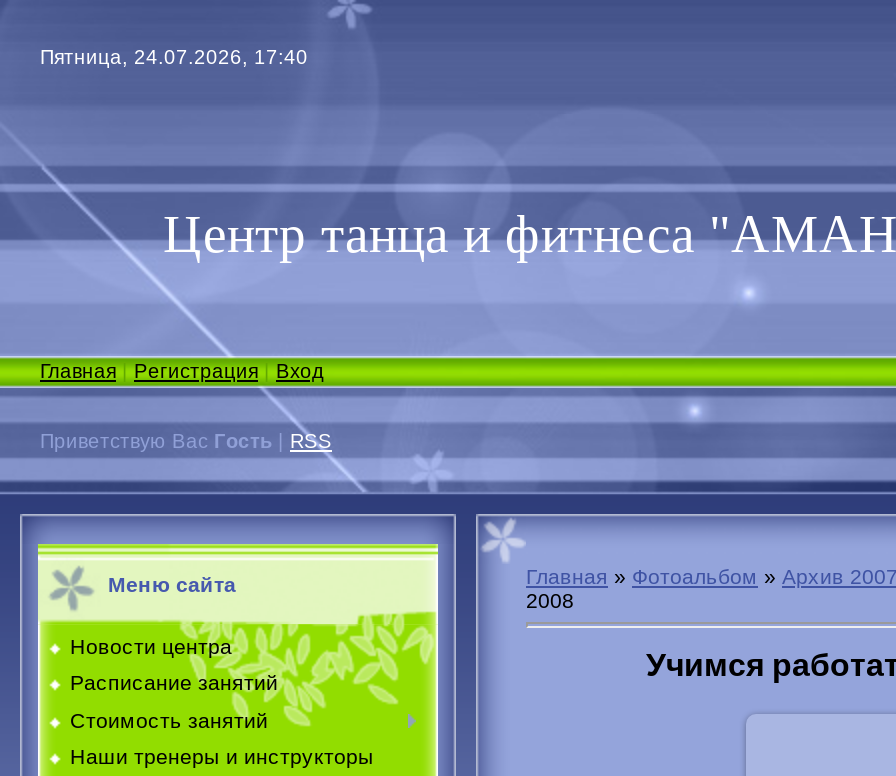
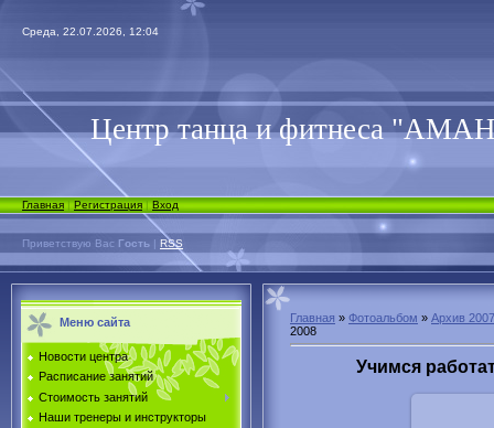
[40,46,308,68] Пятница, 24.07.2026, 17:40 -> [22,25,159,38] Среда, 22.07.2026, 12:04

